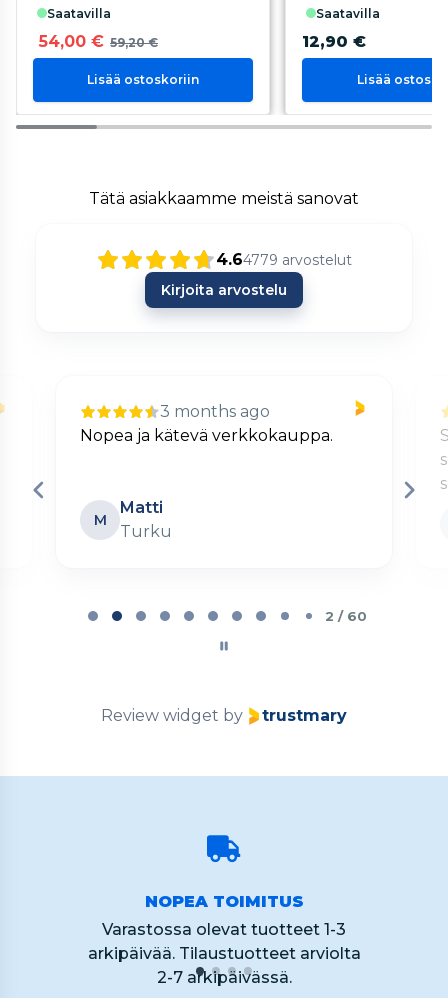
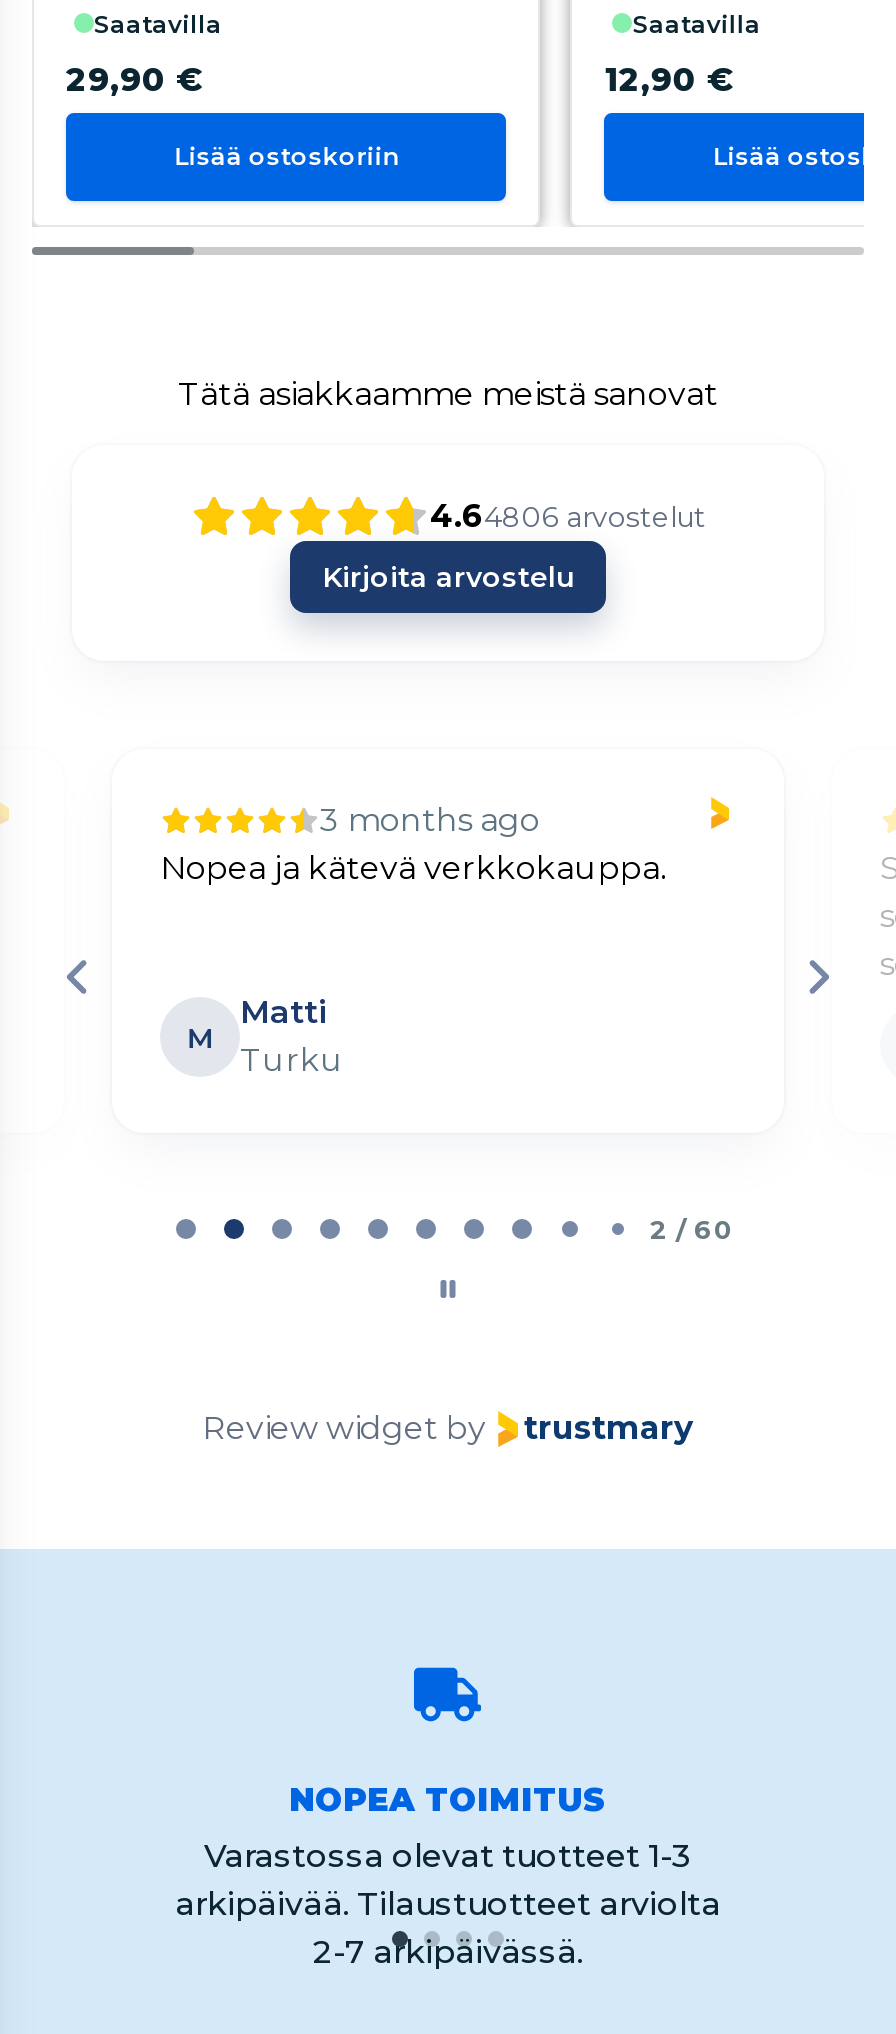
[39,32,158,51] 54,00 € 59,20 € -> [66,61,202,99] 29,90 €
[216,250,352,269] 4.64779 arvostelut -> [430,497,706,535] 4.64806 arvostelut

